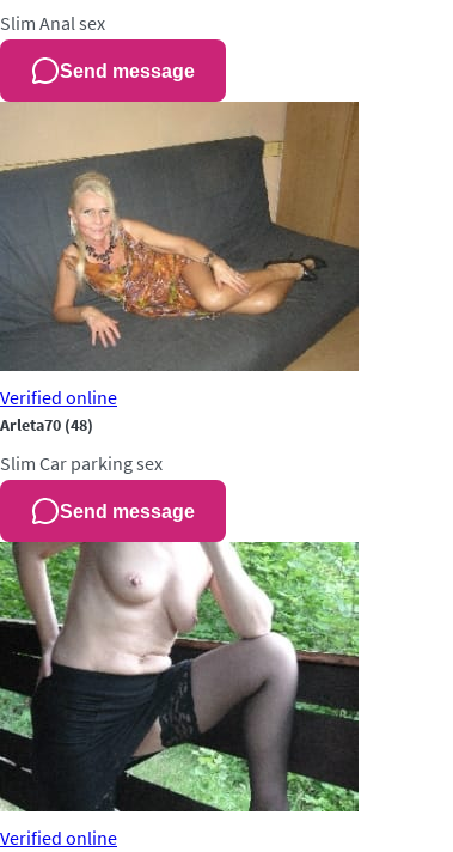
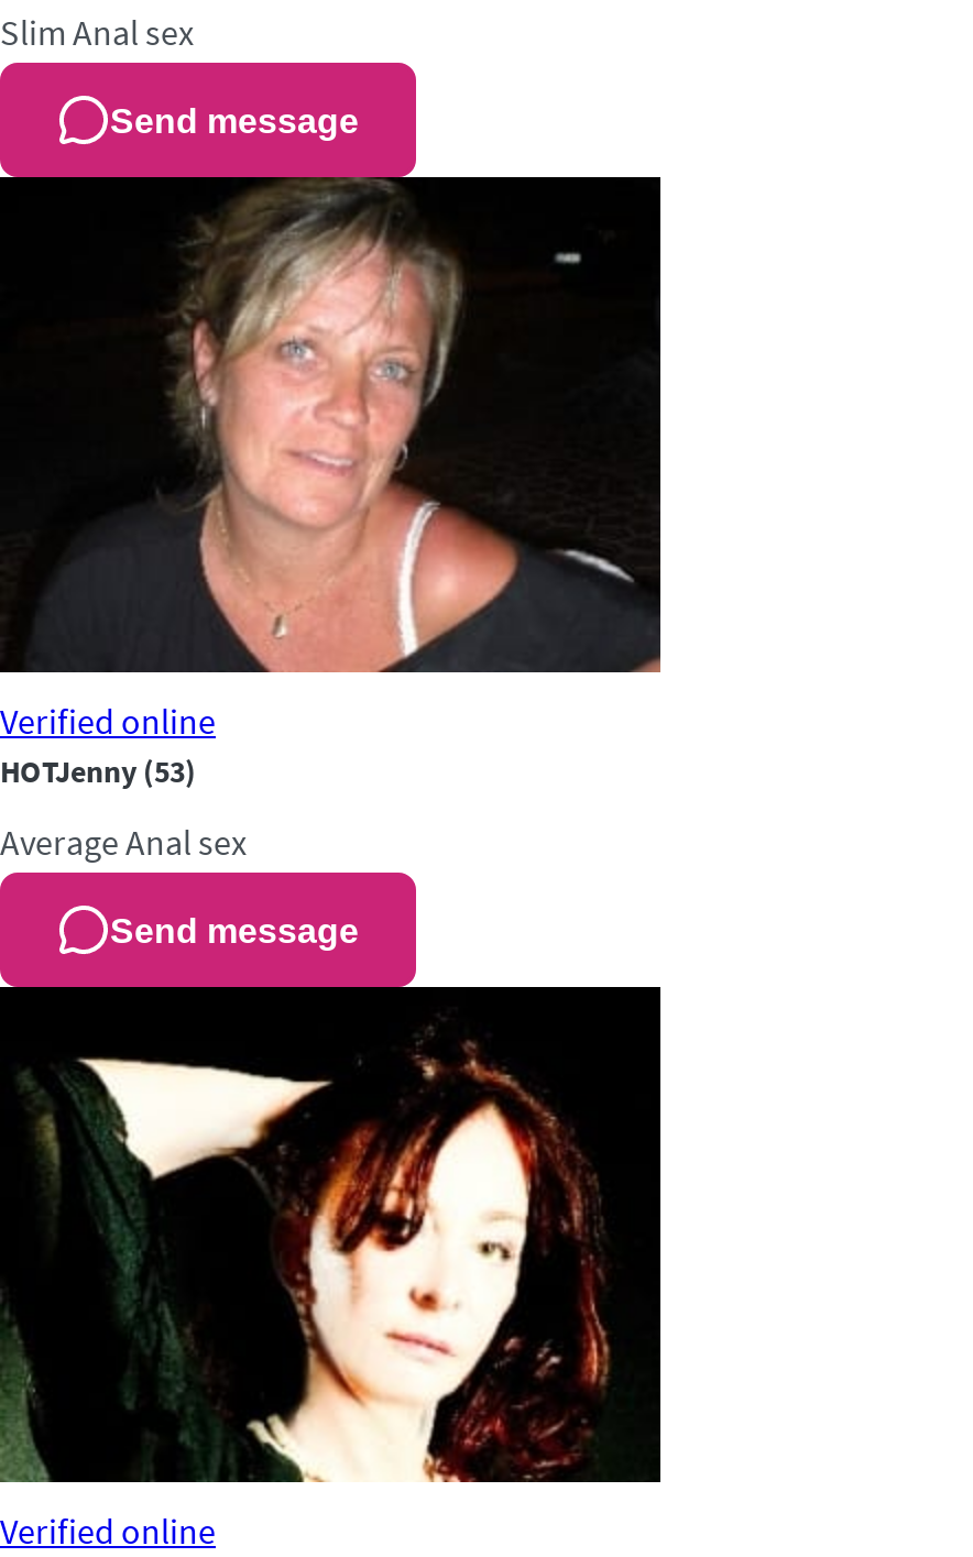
[0,101,360,436] [image] | Arleta70 (48) -> [0,175,663,791] [image] | HOTJenny (53)
[0,451,163,475] Slim Car parking sex -> [0,820,247,864] Average Anal sex
[4,541,360,813] [image] -> [7,985,663,1484] [image]

